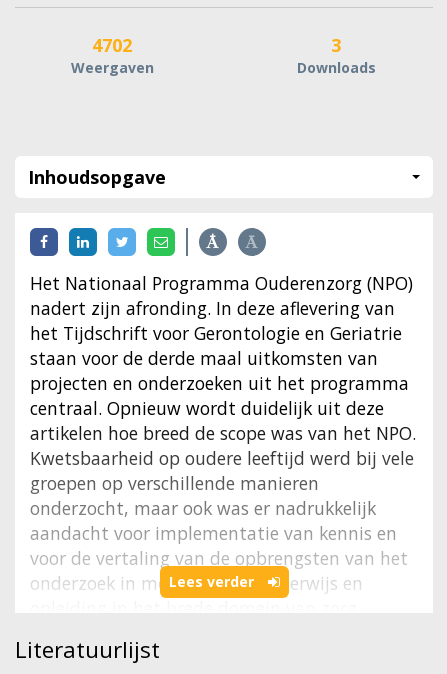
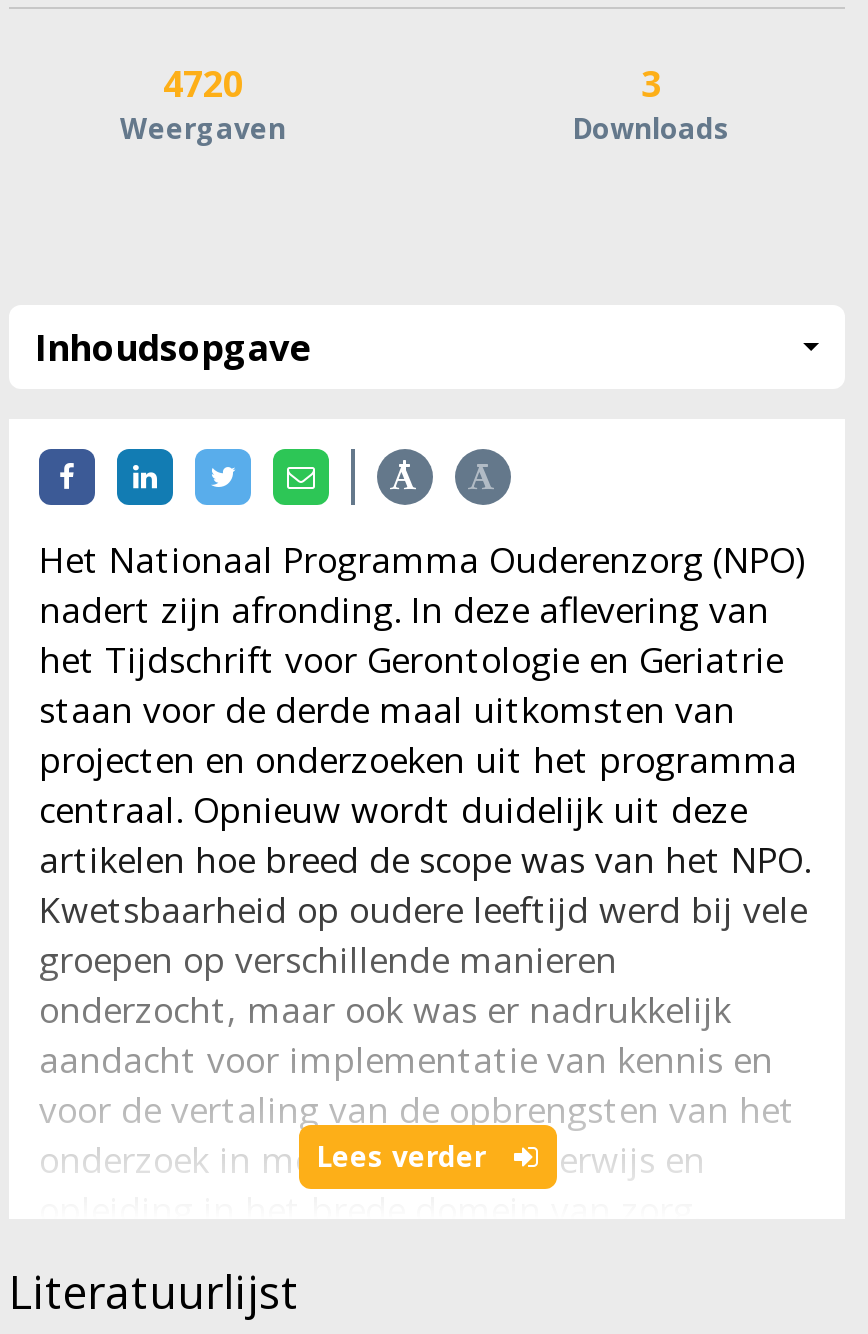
[92,32,132,56] 4702 -> [163,58,243,106] 4720

